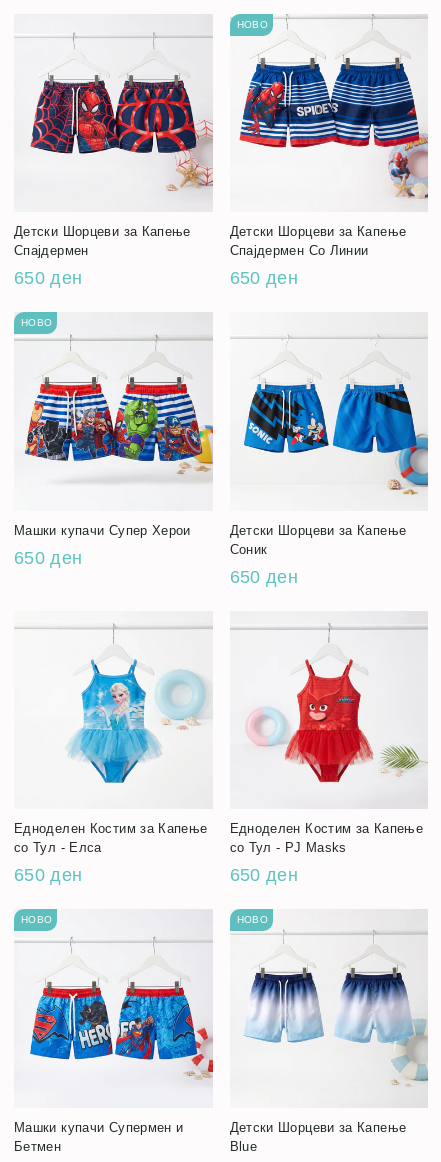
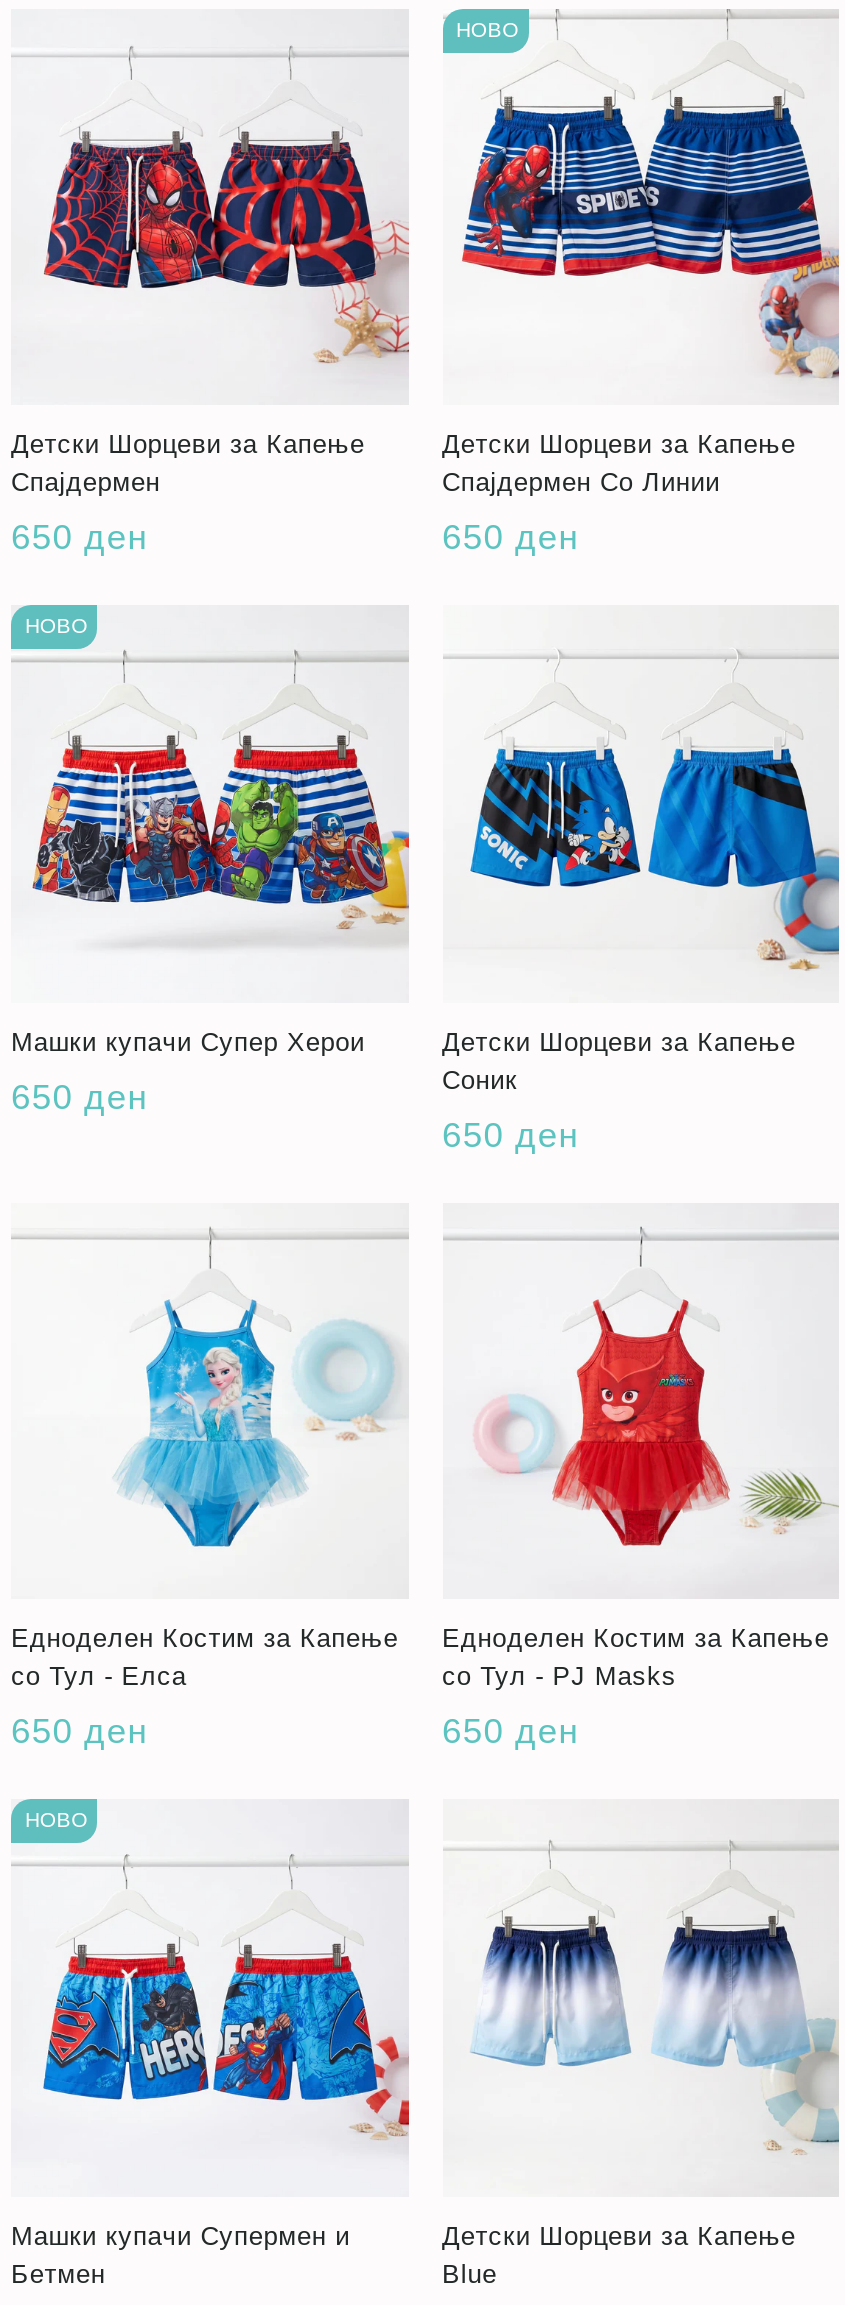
[236,914,268,925] НОВО -> none

